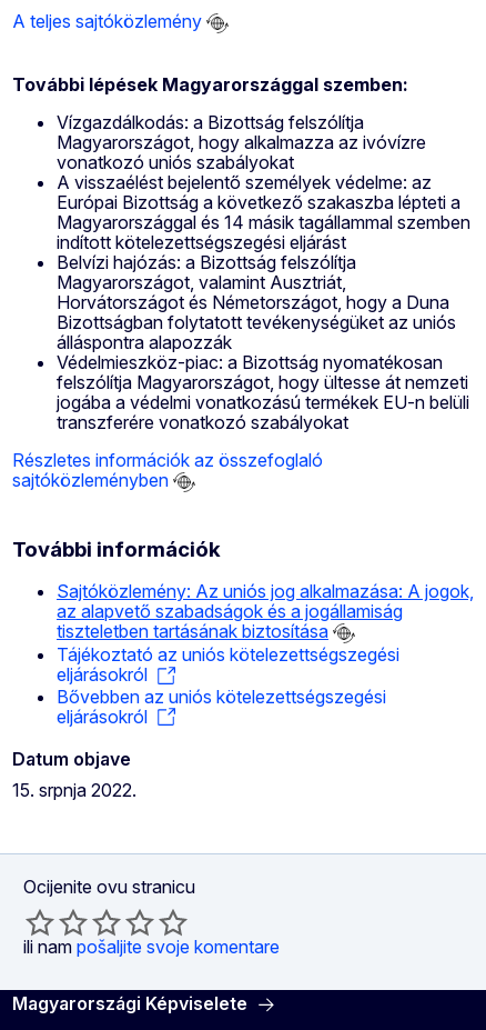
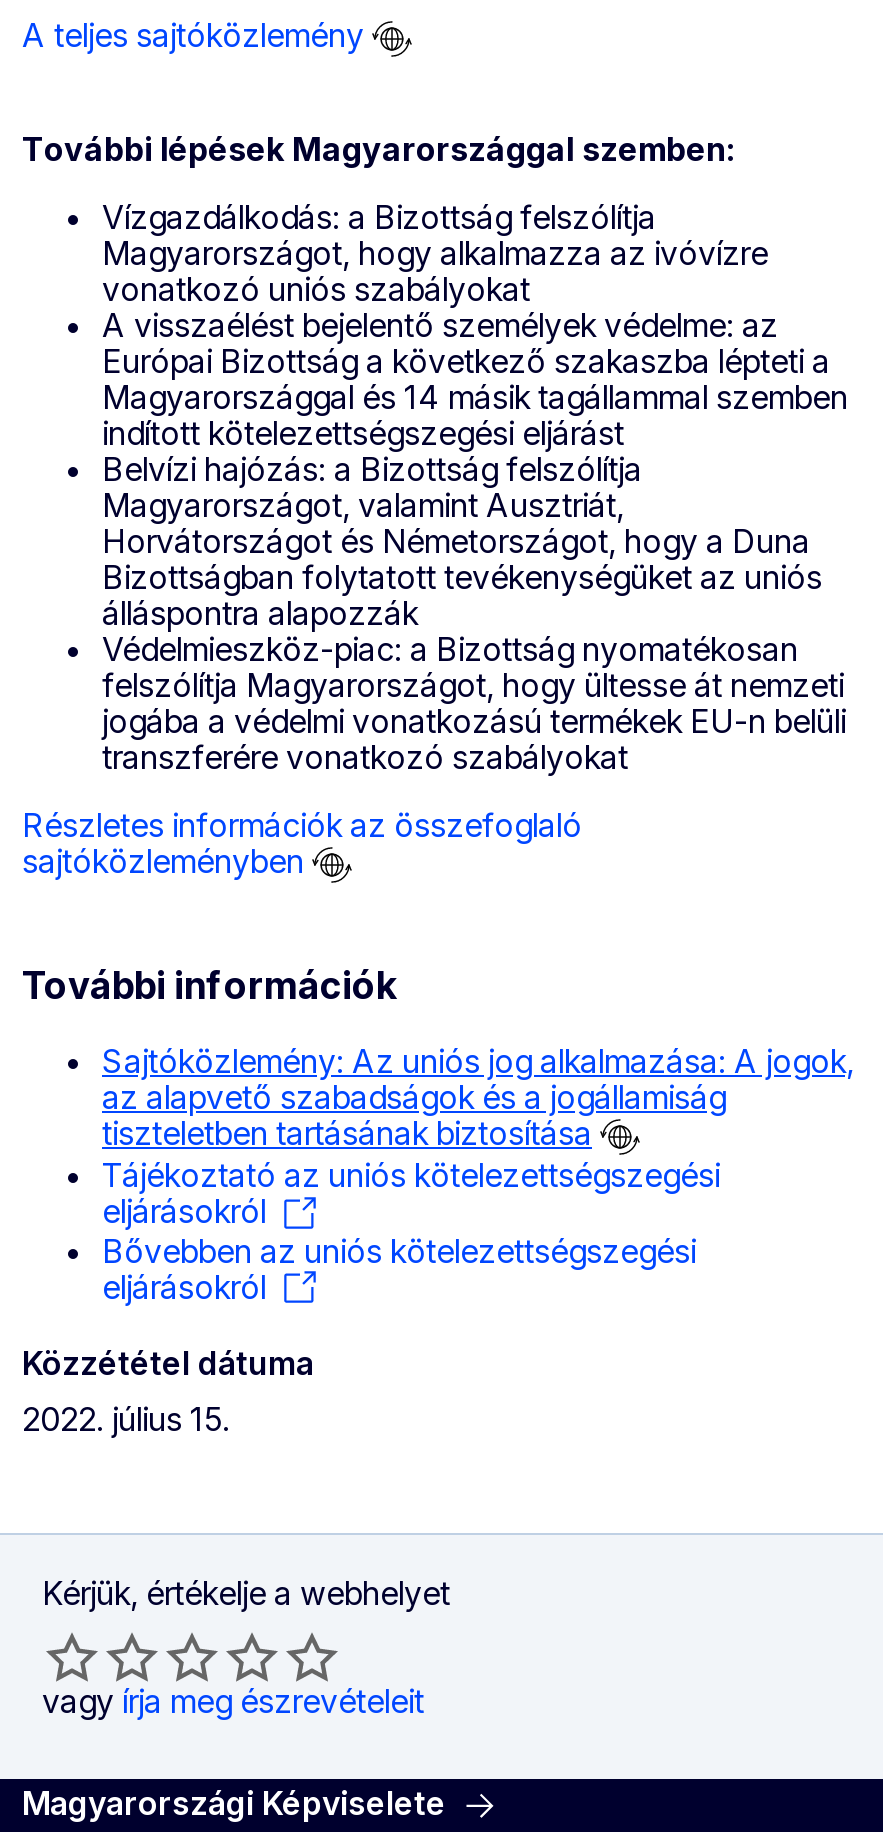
[12,748,136,801] Datum objave | 15. srpnja 2022. -> [22,1343,314,1439] Közzététel dátuma | 2022. július 15.
[23,876,195,898] Ocijenite ovu stranicu -> [42,1573,450,1613] Kérjük, értékelje a webhelyet
[23,936,280,958] ili nampošaljite svoje komentare -> [42,1681,424,1721] vagyírja meg észrevételeit

